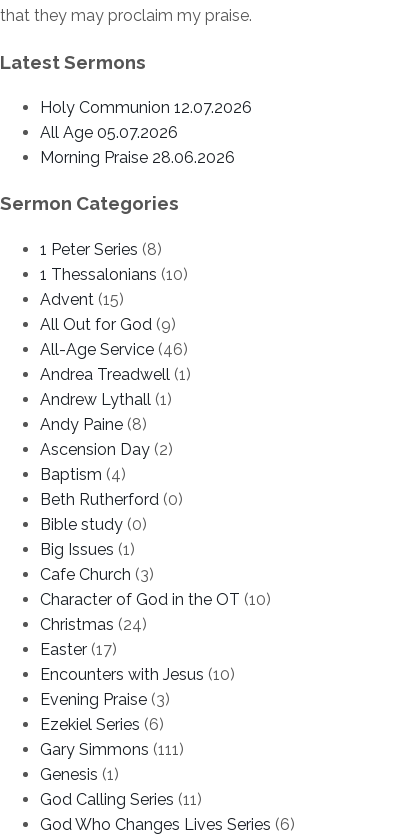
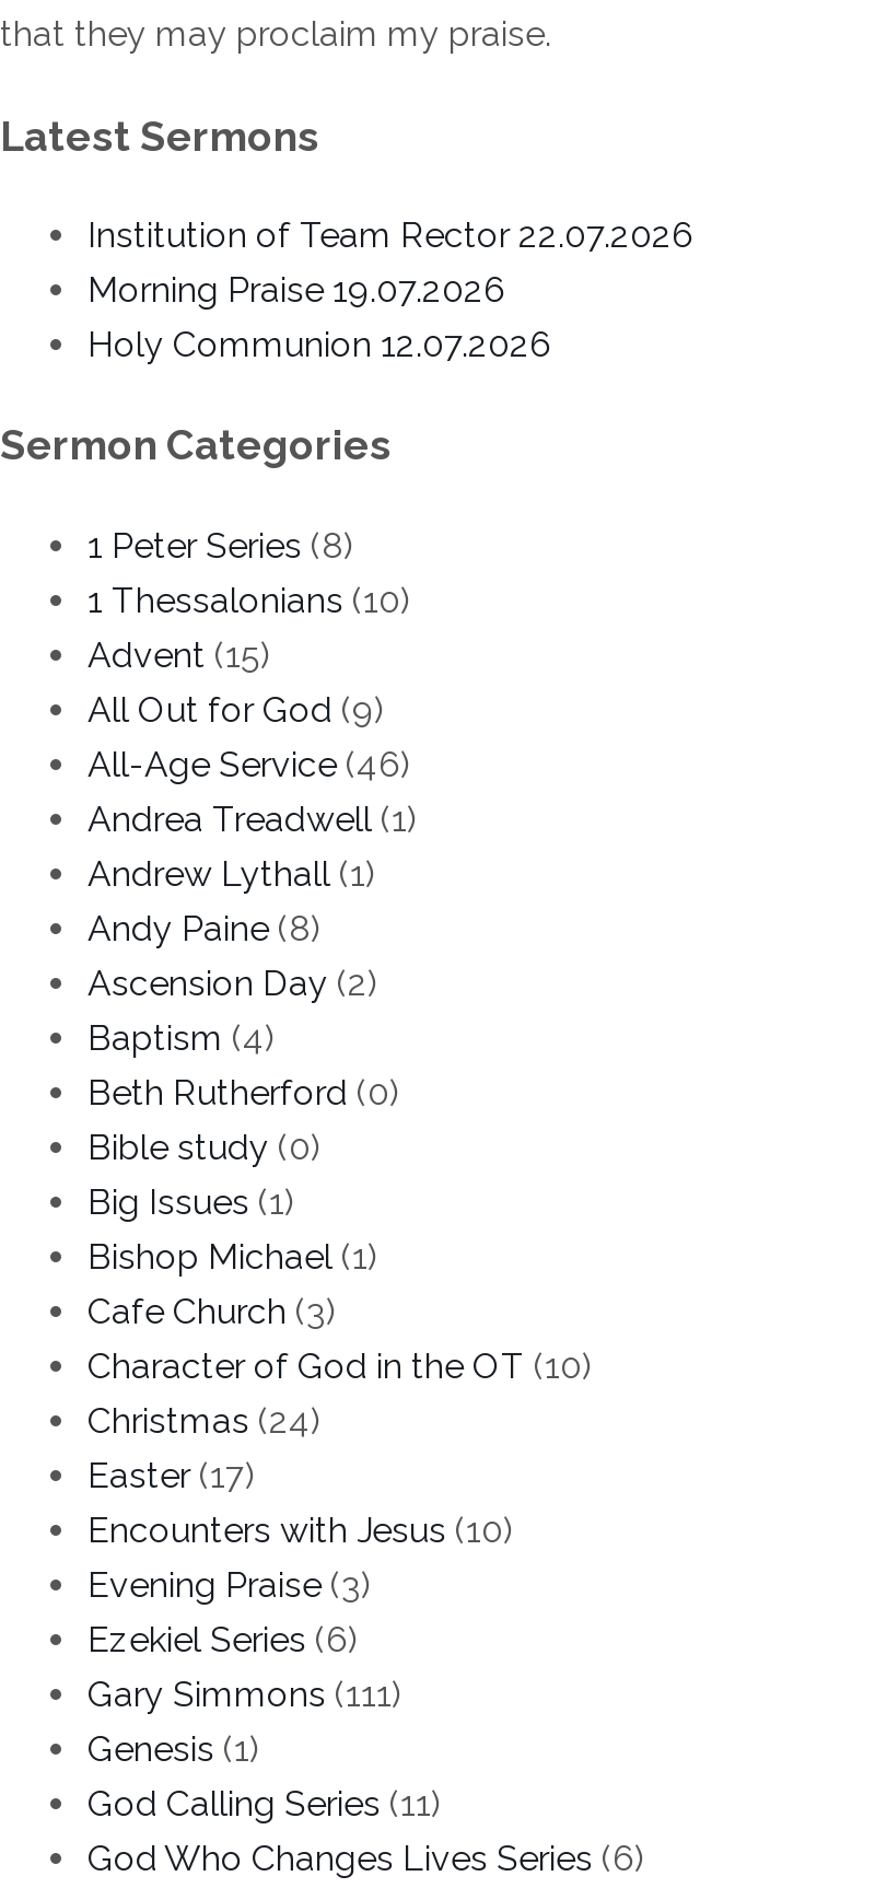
none -> [87,215,693,311] Institution of Team Rector 22.07.2026 | Morning Praise 19.07.2026
moved [40,98,252,117] -> [87,324,551,366]: Holy Communion 12.07.2026
[40,123,235,167] All Age 05.07.2026 | Morning Praise 28.06.2026 -> none
none -> [87,1235,378,1277] Bishop Michael (1)

